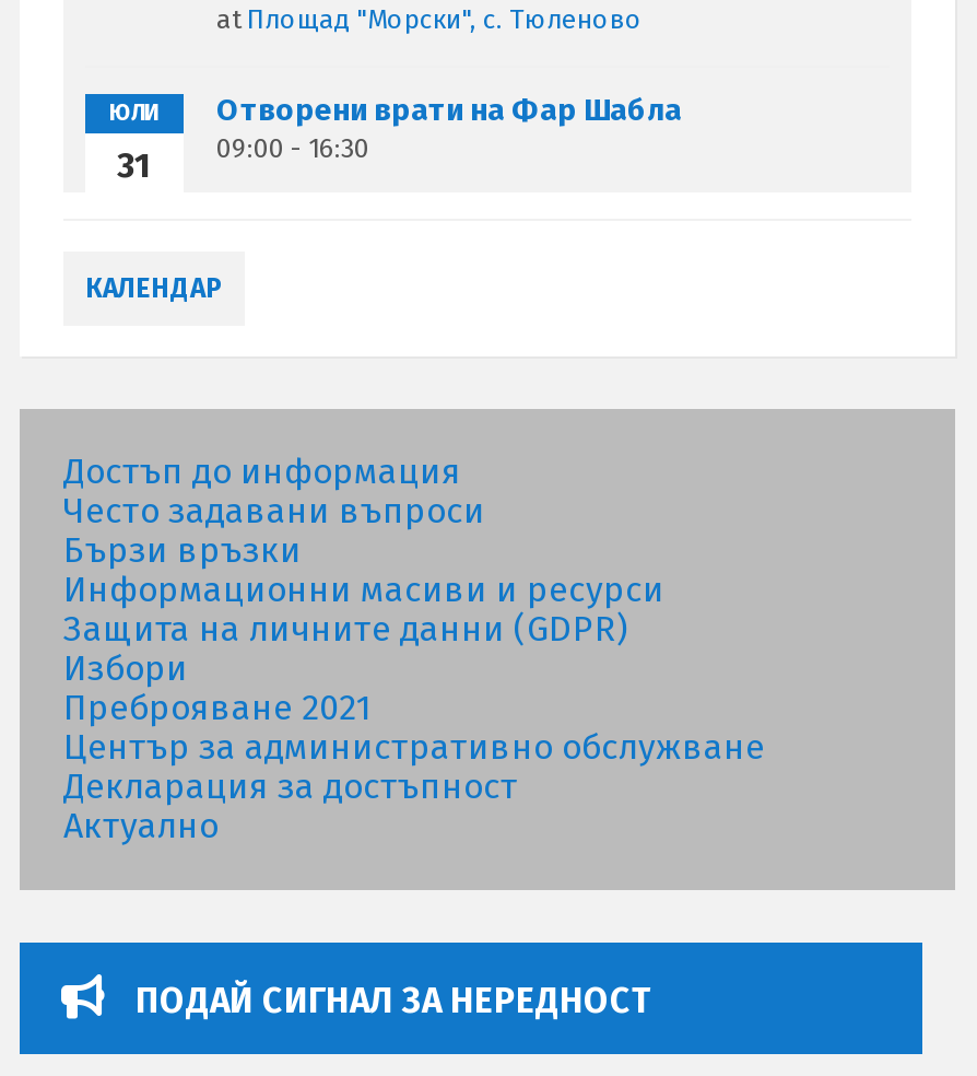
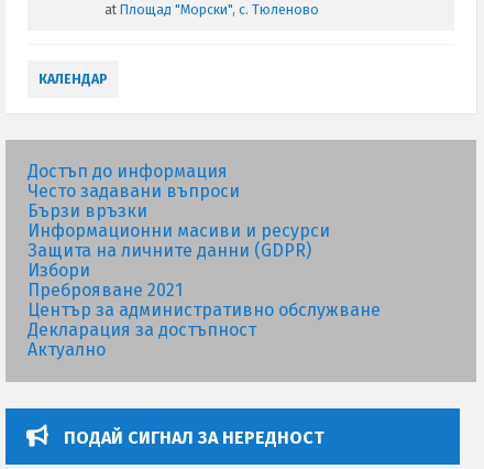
[109,99,160,186] ЮЛИ | 31 -> none
[216,92,682,164] Отворени врати на Фар Шабла | 09:00 - 16:30 -> none

